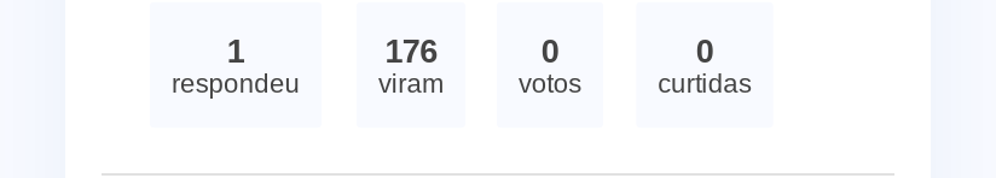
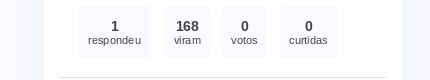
[385,32,437,69] 176 -> [176,18,198,34] 168

